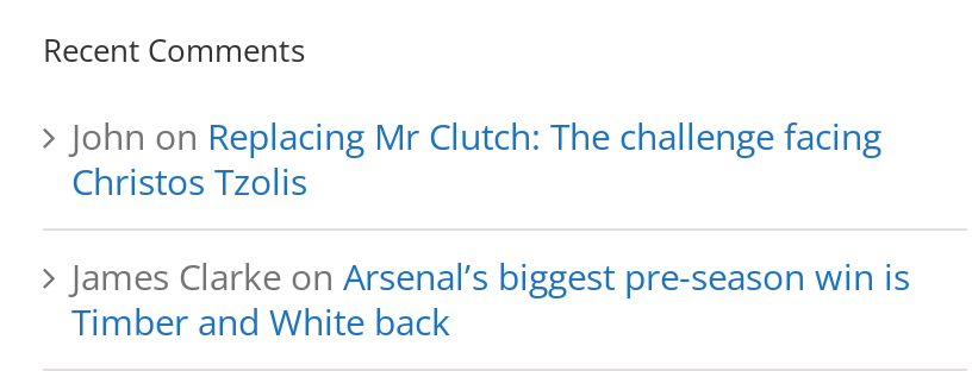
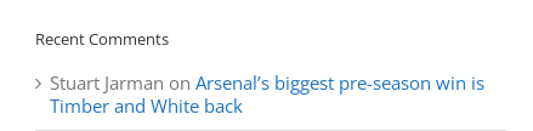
[71,112,910,300] John on Replacing Mr Clutch: The challenge facing | Christos Tzolis | James Clarke on Arsenal’s biggest pre-season win is -> [50,70,484,95] Stuart Jarman on Arsenal’s biggest pre-season win is

